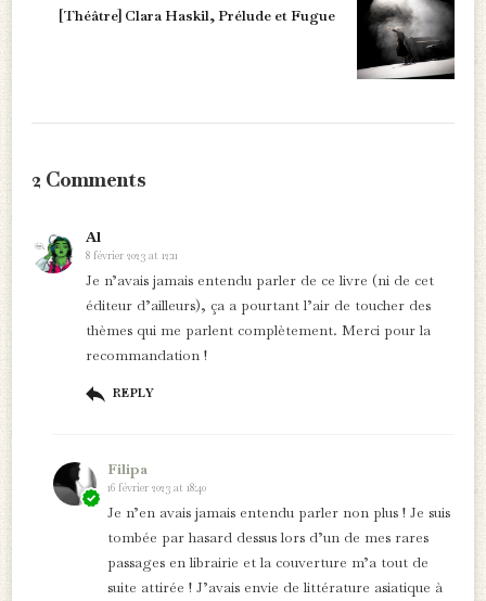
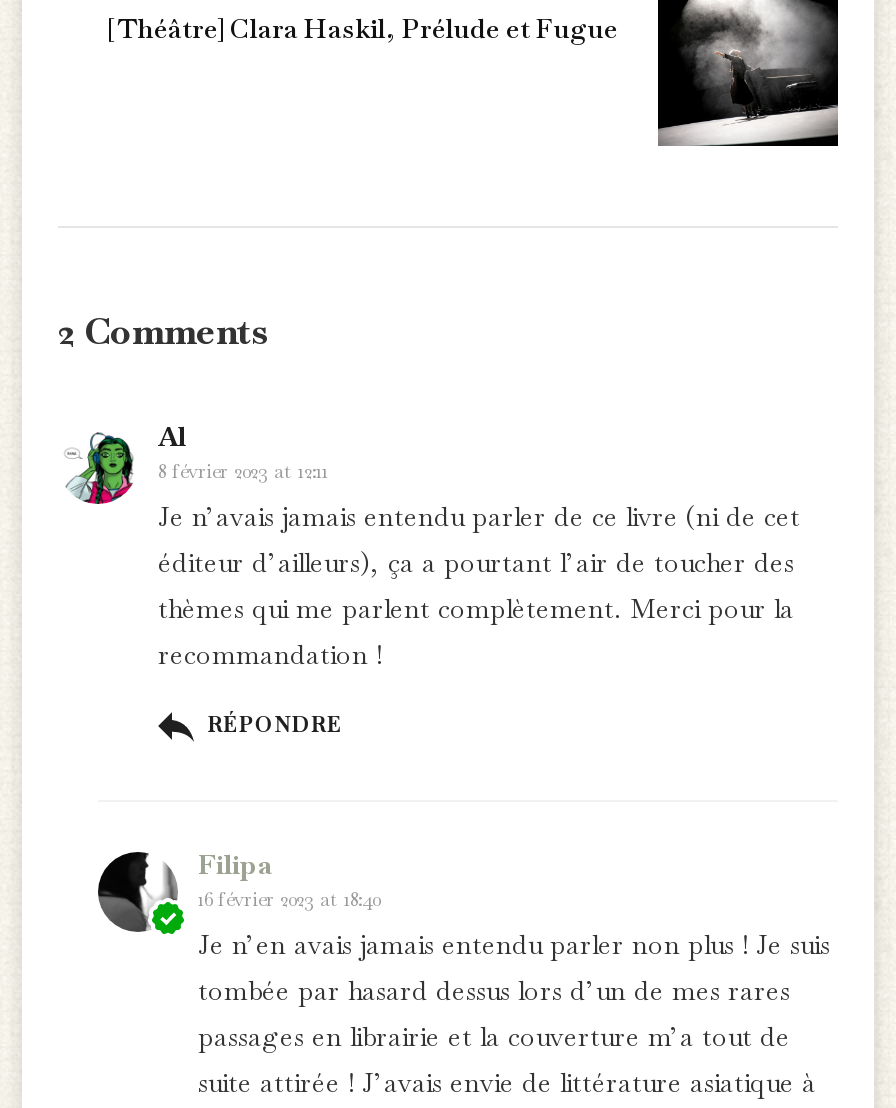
[113,386,155,400] REPLY -> [208,711,343,737] RÉPONDRE

